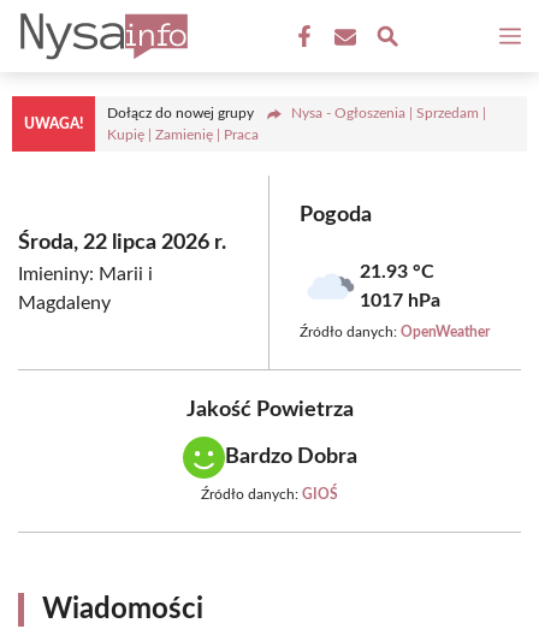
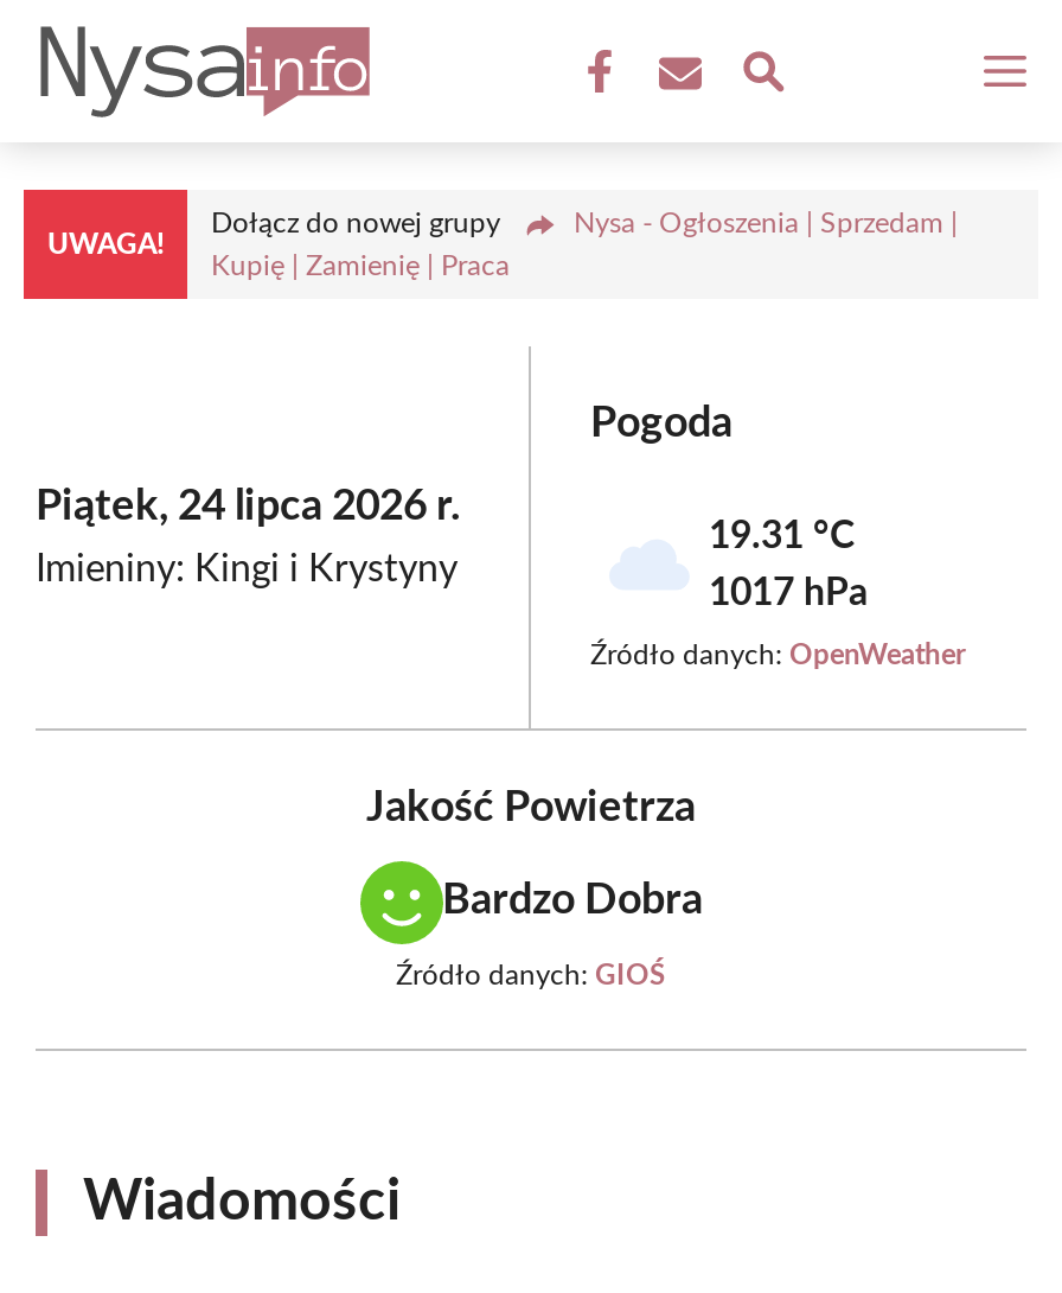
[18,232,226,313] Środa, 22 lipca 2026 r. | Imieniny: Marii i | Magdaleny -> [36,486,460,588] Piątek, 24 lipca 2026 r. | Imieniny: Kingi i Krystyny
[360,262,434,281] 21.93 °C -> [709,517,856,555] 19.31 °C

